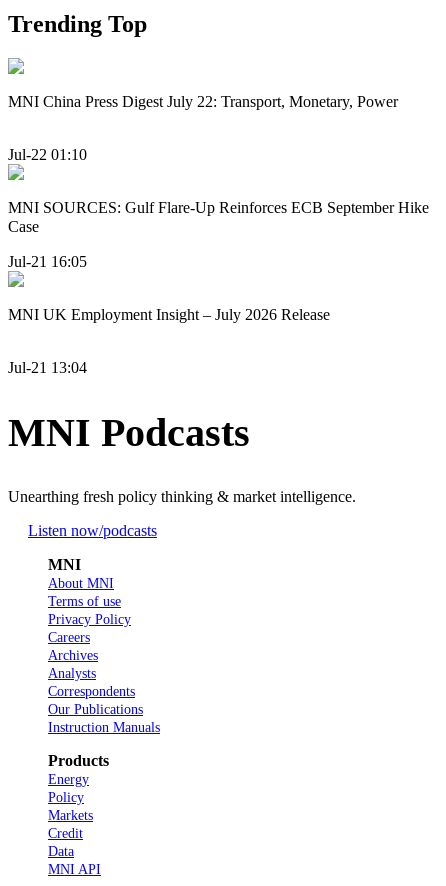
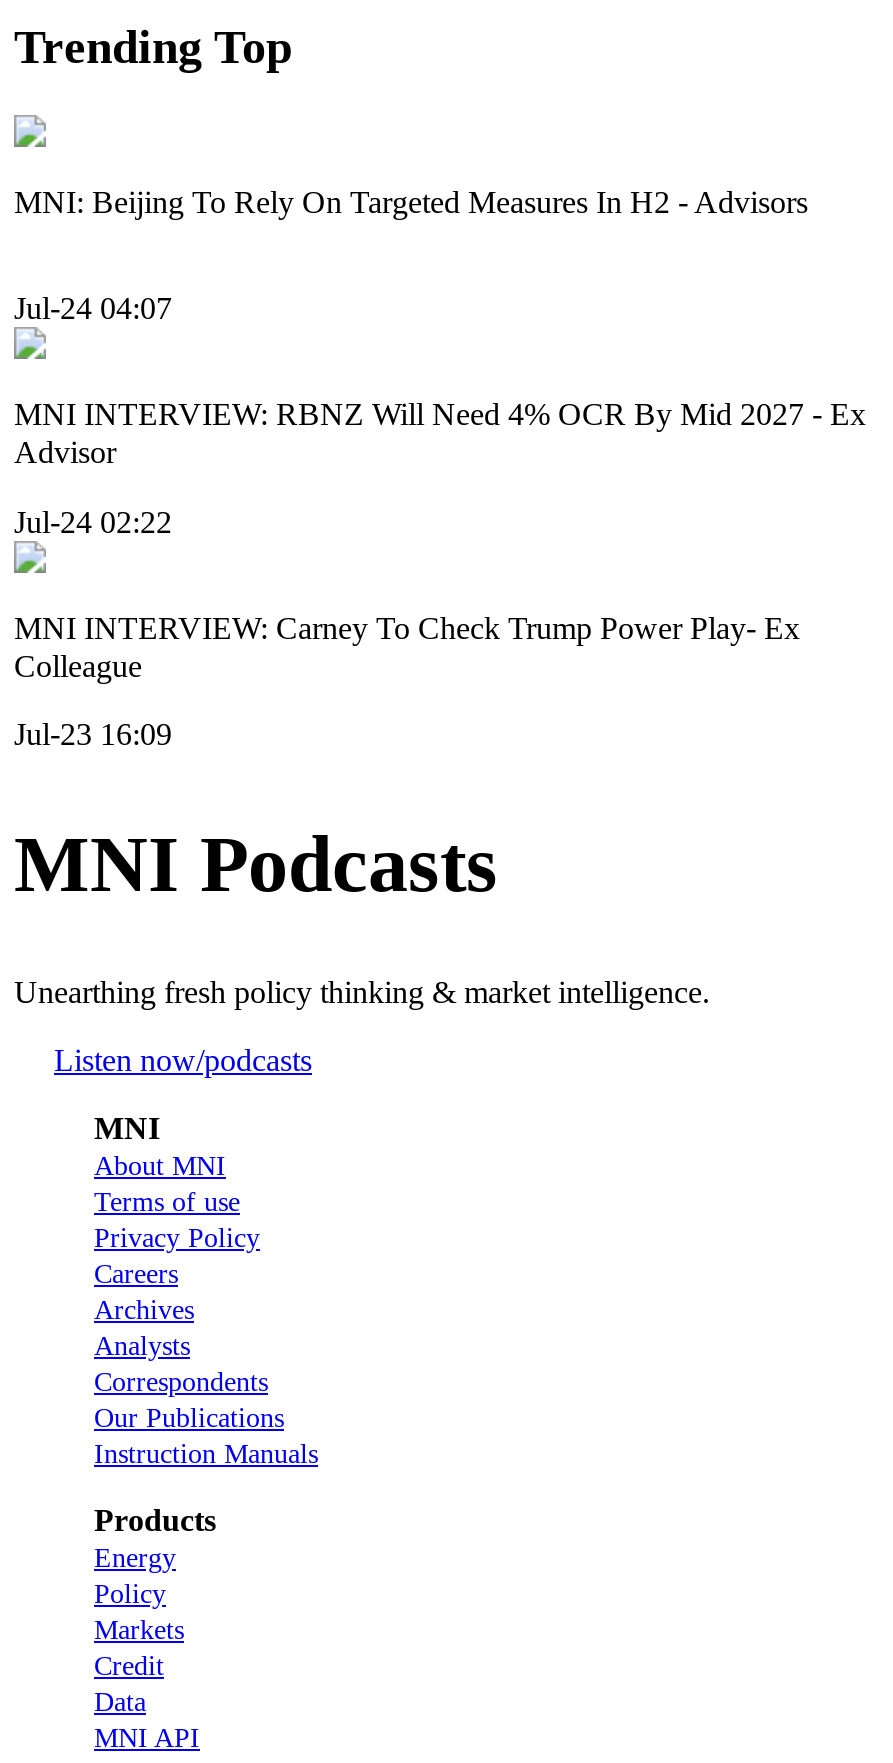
[8,93,398,110] MNI China Press Digest July 22: Transport, Monetary, Power -> [14,185,808,219] MNI: Beijing To Rely On Targeted Measures In H2 - Advisors
[8,146,87,163] Jul-22 01:10 -> [14,291,172,325] Jul-24 04:07
[8,199,429,235] MNI SOURCES: Gulf Flare-Up Reinforces ECB September Hike | Case -> [14,397,866,469] MNI INTERVIEW: RBNZ Will Need 4% OCR By Mid 2027 - Ex | Advisor
[8,253,87,270] Jul-21 16:05 -> [14,504,172,538] Jul-24 02:22
[8,306,330,323] MNI UK Employment Insight – July 2026 Release -> [14,610,800,682] MNI INTERVIEW: Carney To Check Trump Power Play- Ex | Colleague
[8,359,87,376] Jul-21 13:04 -> [14,717,172,751] Jul-23 16:09

